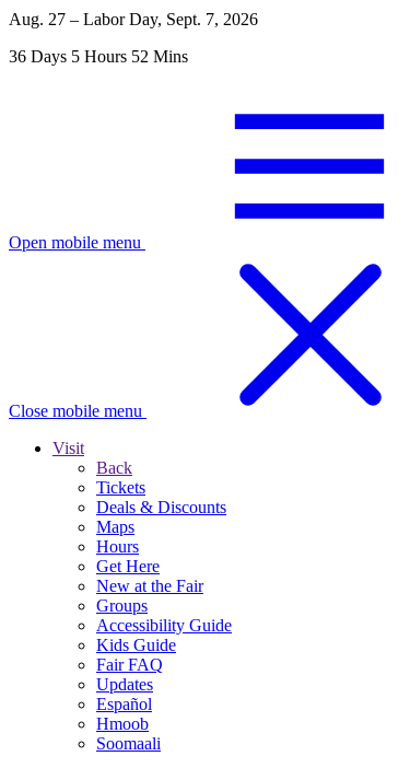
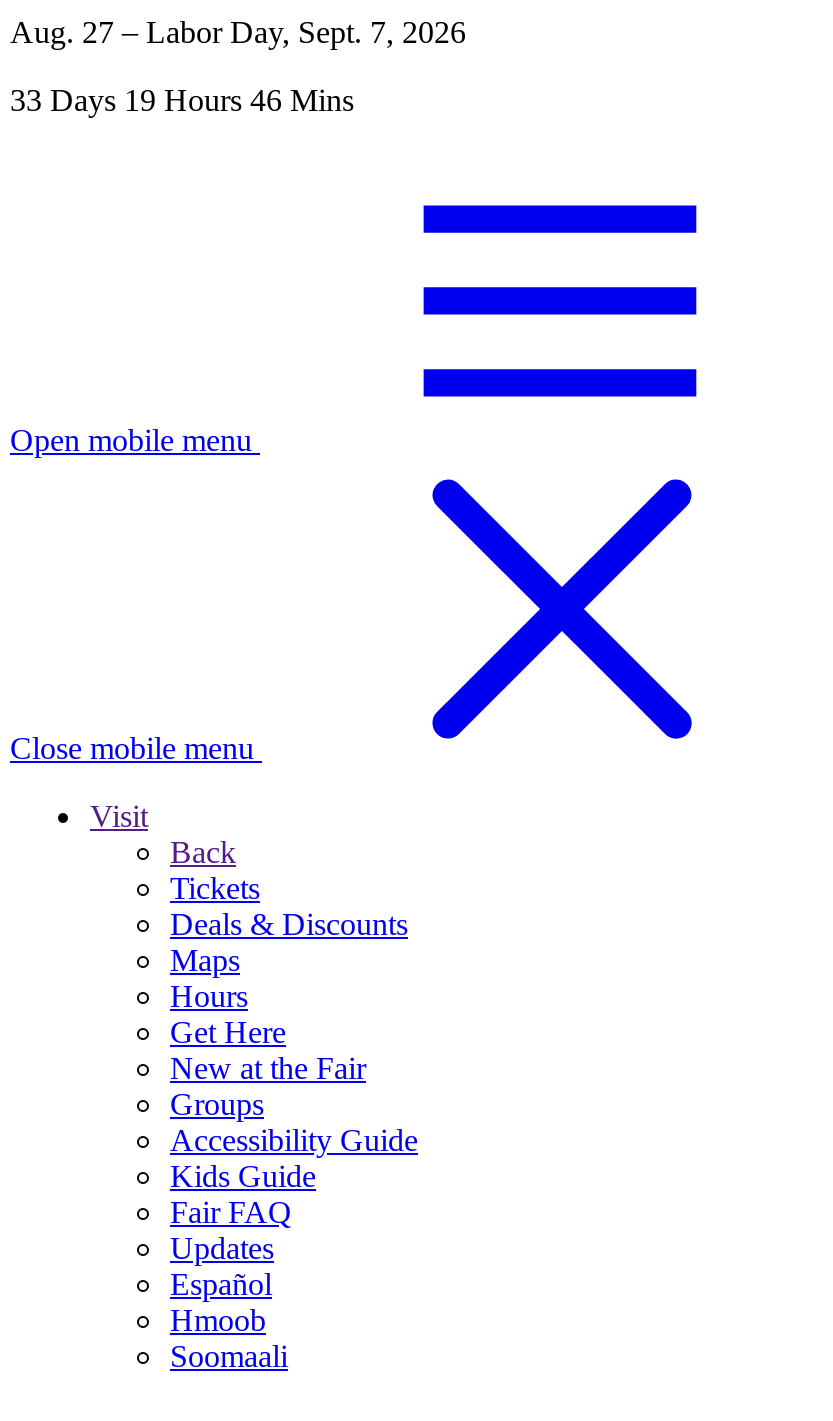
[9,47,188,66] 36 Days 5 Hours 52 Mins -> [10,83,354,117] 33 Days 19 Hours 46 Mins

